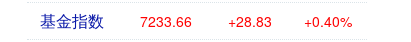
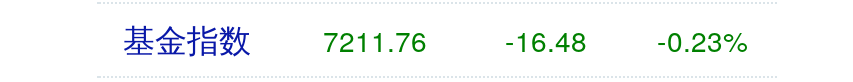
[140,11,192,31] 7233.66 -> [323,21,427,61] 7211.76
[228,11,272,31] +28.83 -> [505,21,587,61] -16.48
[304,11,352,31] +0.40% -> [657,21,747,61] -0.23%

